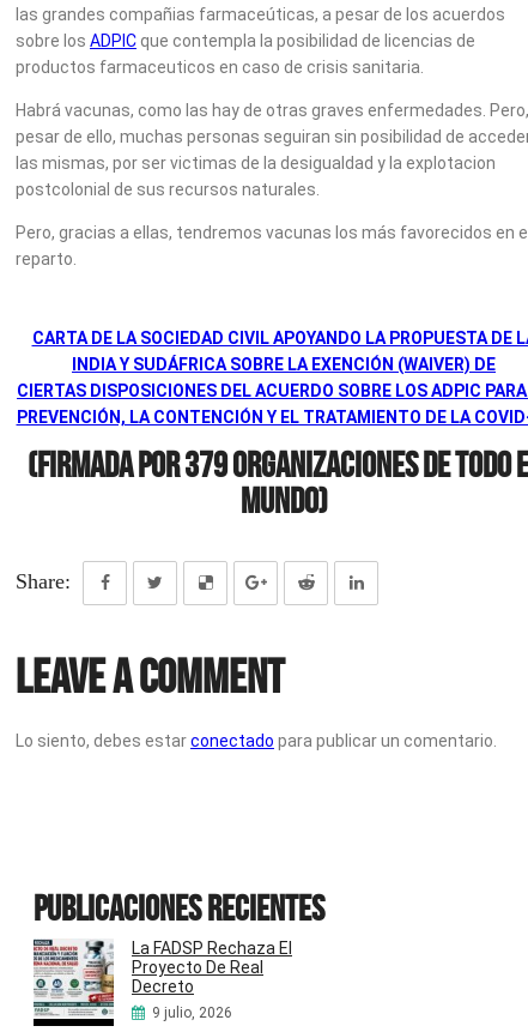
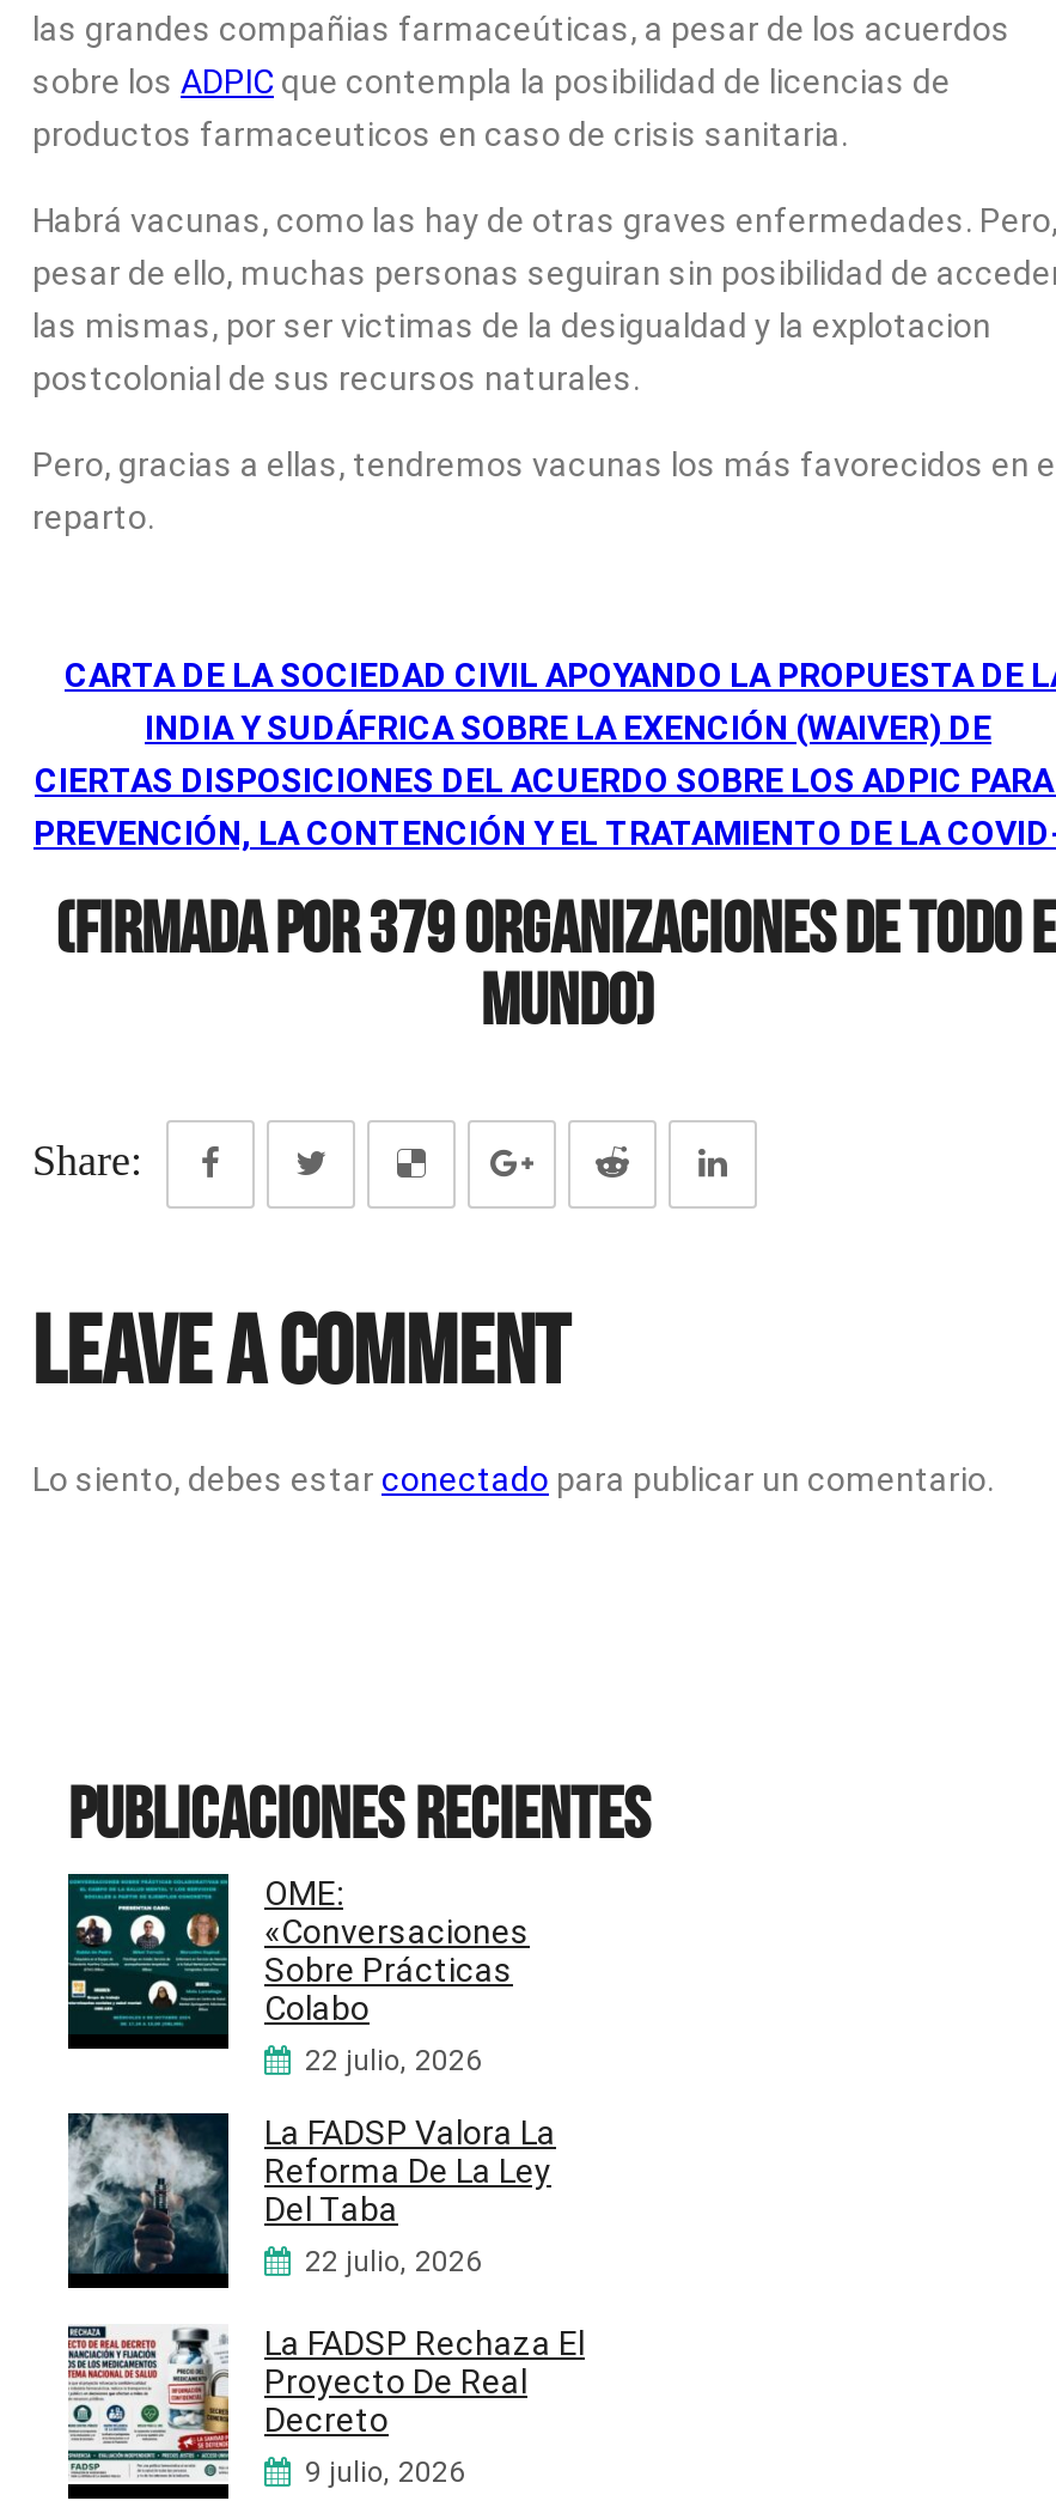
none -> [66,1872,556,2278] [image] | OME: | «Conversaciones | Sobre Prácticas | Colabo | 22 julio, 2026 | La FADSP Valora La | Reforma De La Ley | Del Taba | 22 julio, 2026
none -> [66,2111,231,2290] [image]

